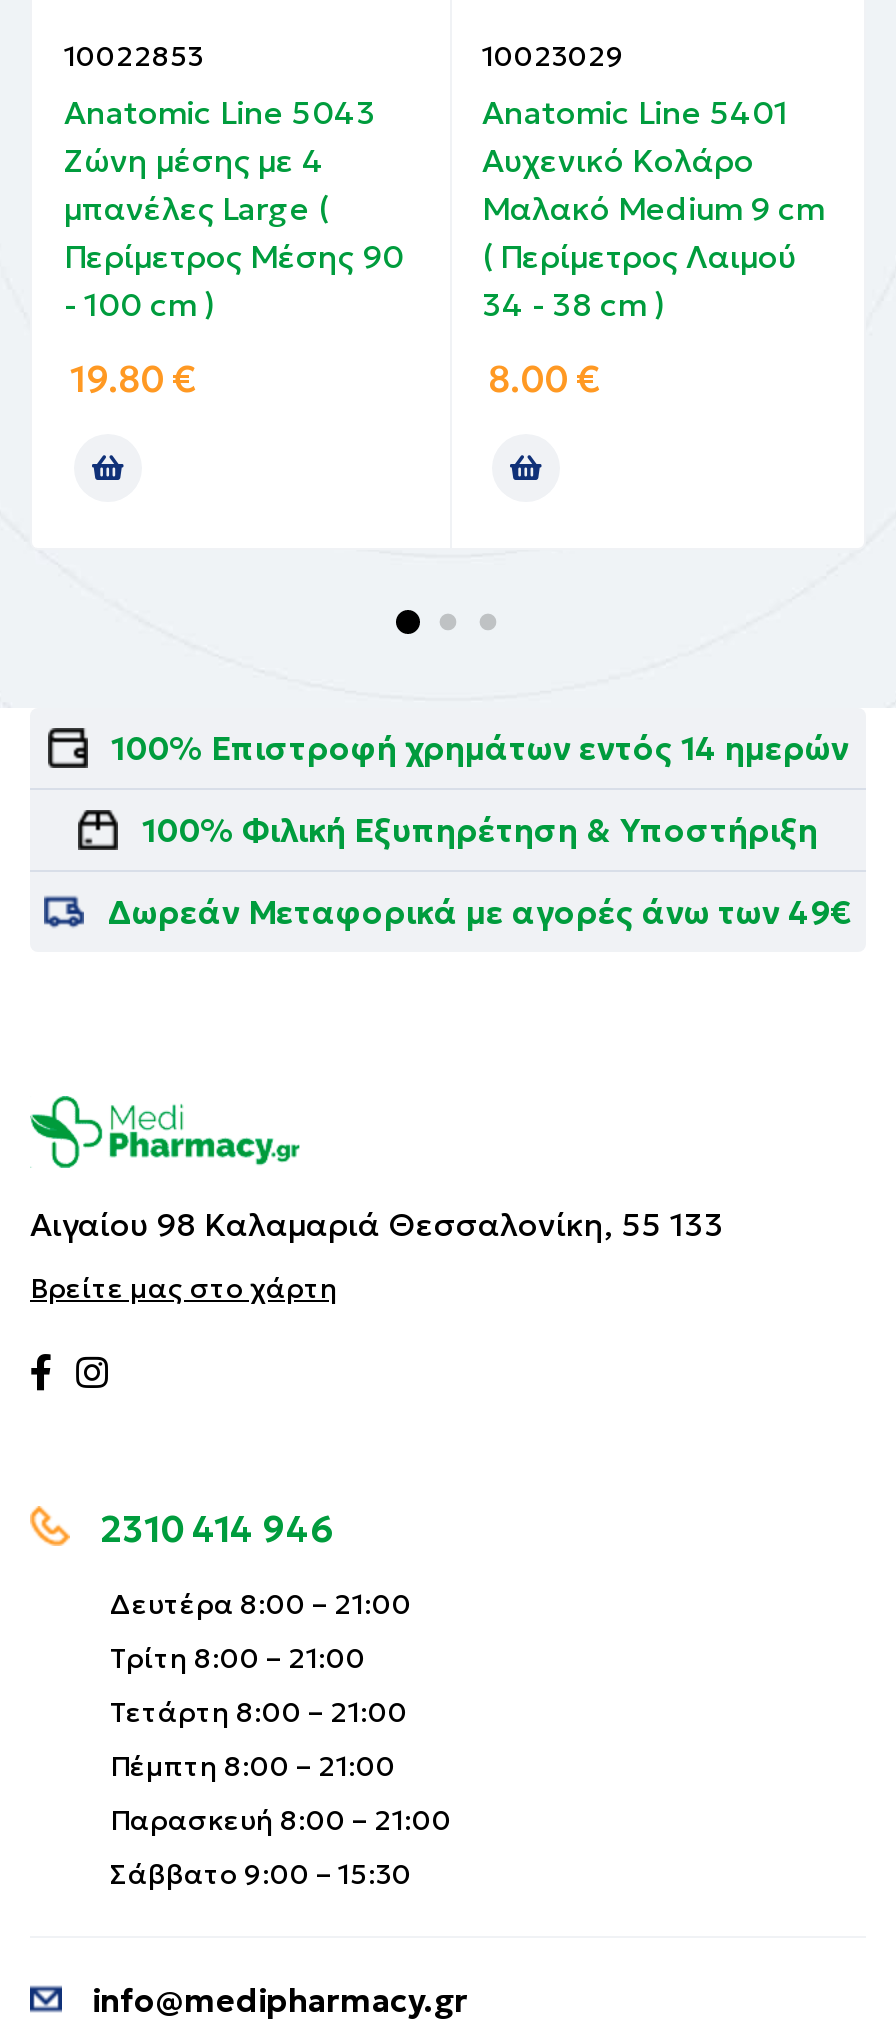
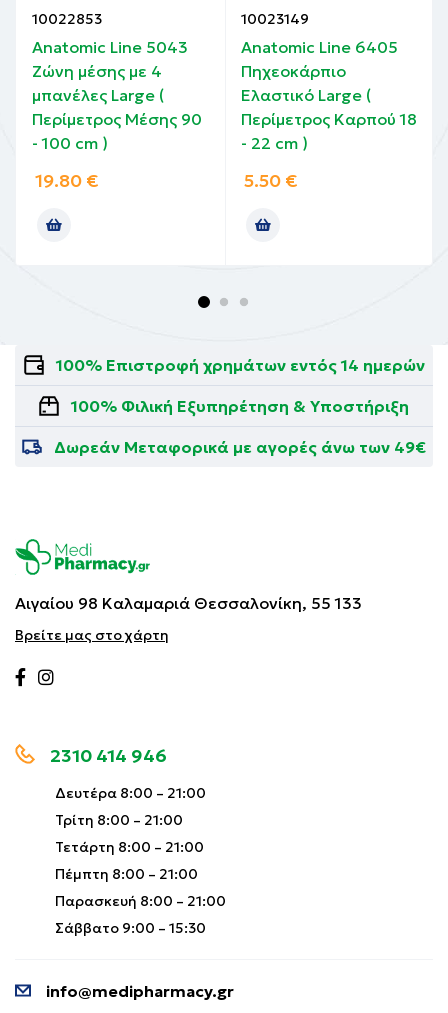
[482,38,824,324] 10023029 | Anatomic Line 5401 | Αυχενικό Κολάρο | Μαλακό Medium 9 cm | ( Περίμετρος Λαιμού | 34 - 38 cm ) -> [241,10,417,153] 10023149 | Anatomic Line 6405 | Πηχεοκάρπιο | Ελαστικό Large ( | Περίμετρος Καρπού 18 | - 22 cm )
[488,356,602,402] 8.00 € -> [244,169,298,192] 5.50 €

